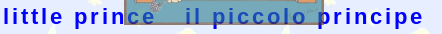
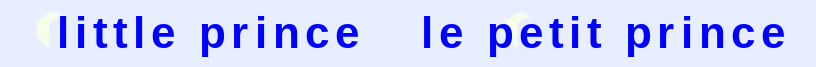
[185,4,425,29] il piccolo principe -> [421,8,791,58] le petit prince

